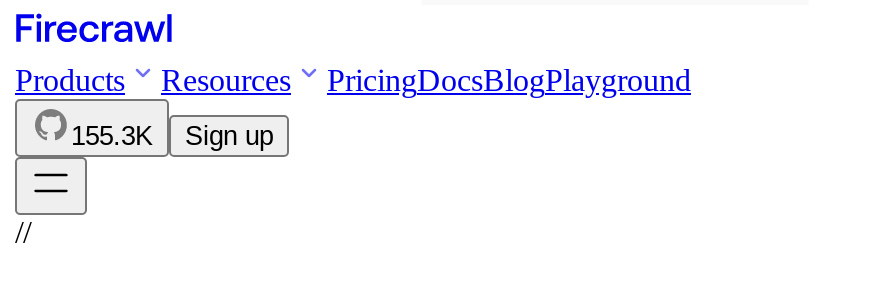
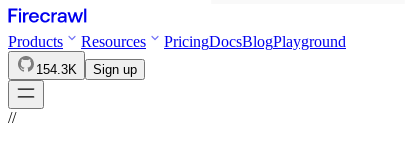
[71,121,273,151] 155.3K Sign up -> [36,62,137,77] 154.3K Sign up

